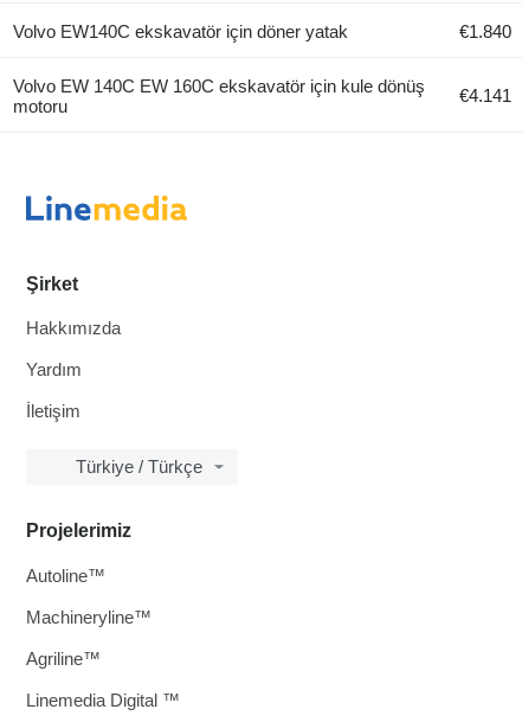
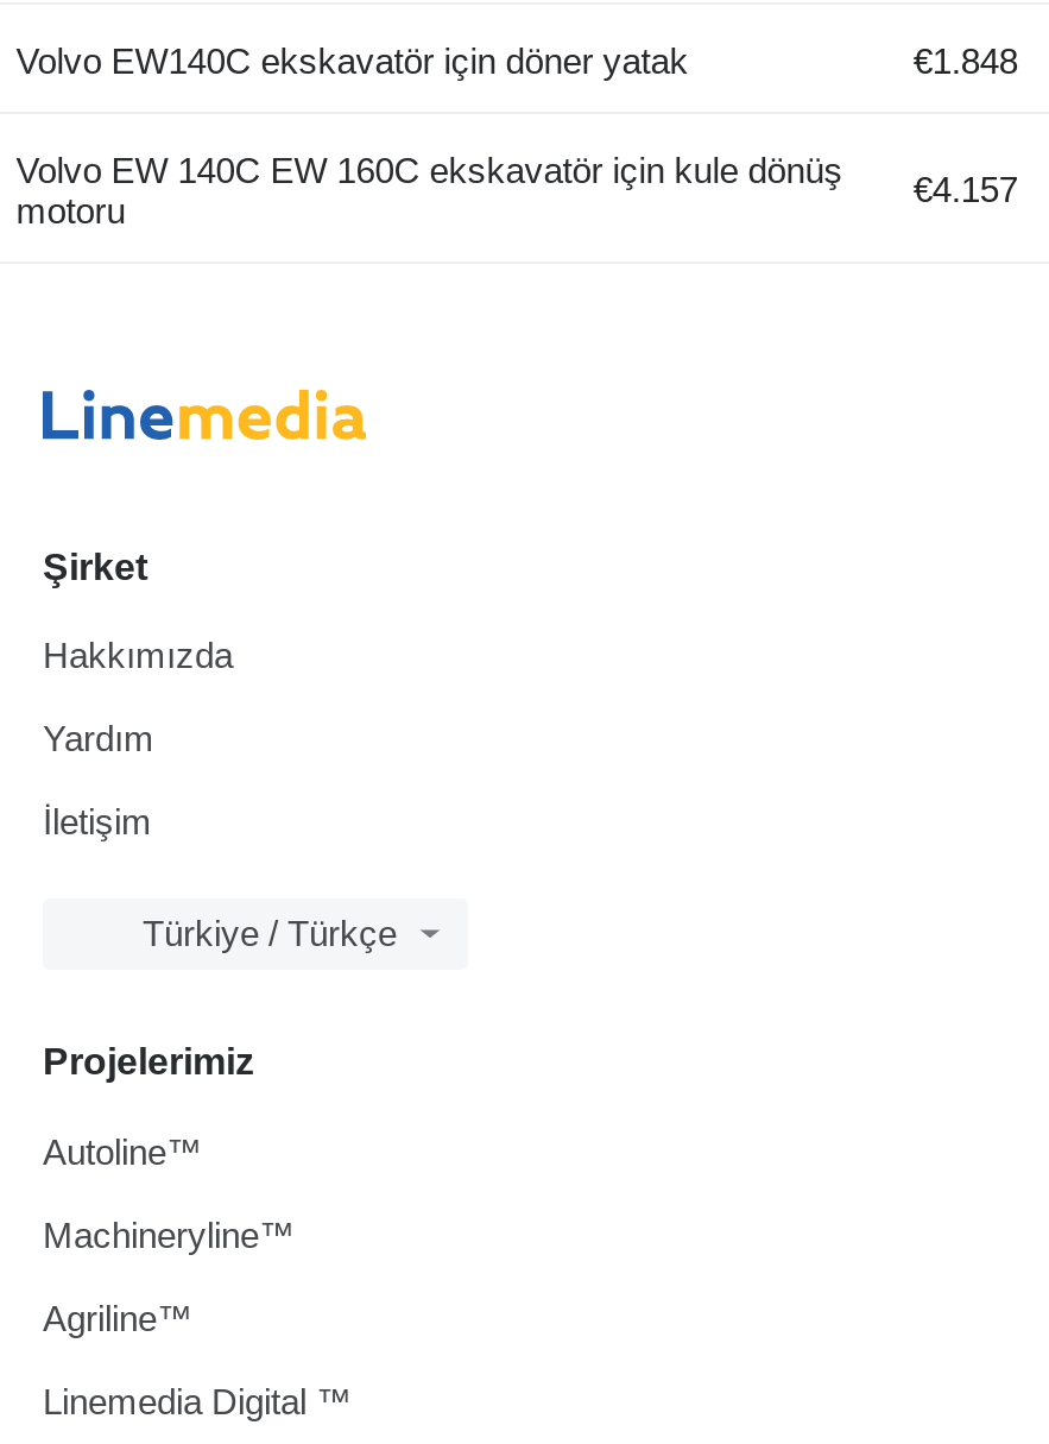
[460,21,512,41] €1.840 -> [913,40,1018,81] €1.848
[13,76,512,105] Volvo EW 140C EW 160C ekskavatör için kule dönüş €4.141 -> [16,150,1018,209] Volvo EW 140C EW 160C ekskavatör için kule dönüş €4.157

